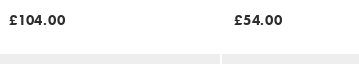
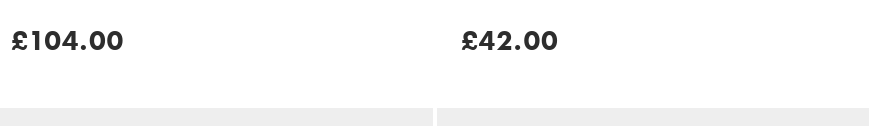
[234,10,283,28] £54.00 -> [461,21,559,57] £42.00

